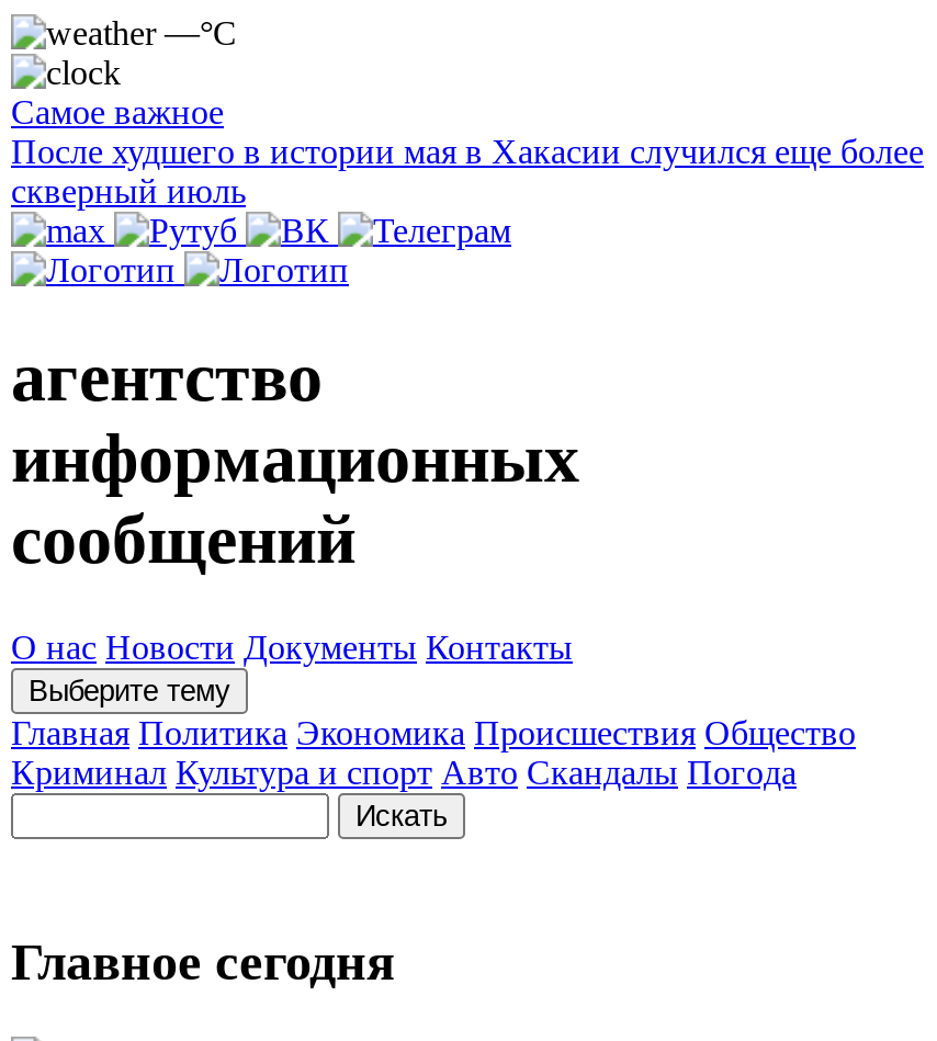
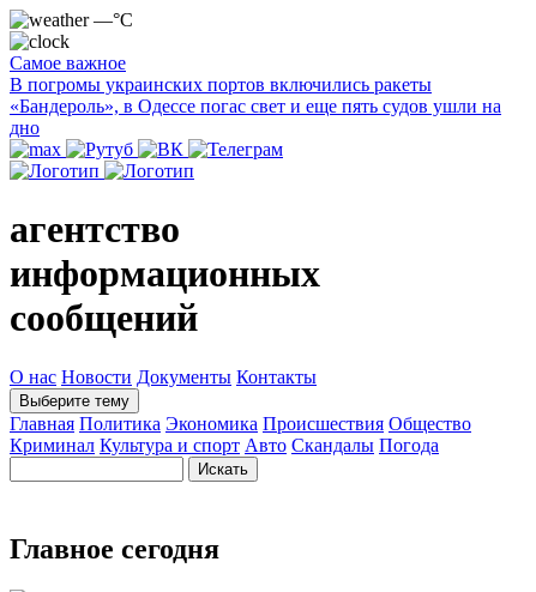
[11,133,924,210] После худшего в истории мая в Хакасии случился еще более | скверный июль -> [10,74,501,138] В погромы украинских портов включились ракеты | «Бандероль», в Одессе погас свет и еще пять судов ушли на | дно

